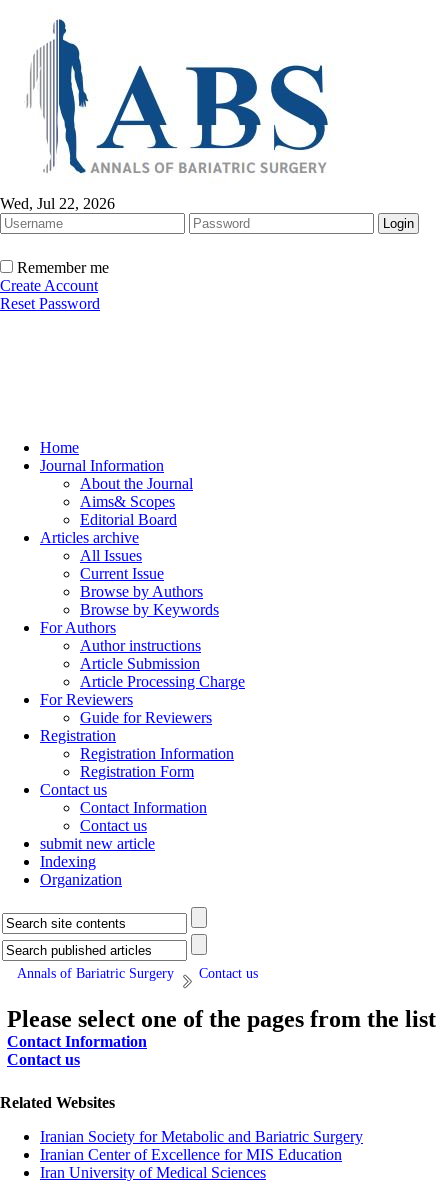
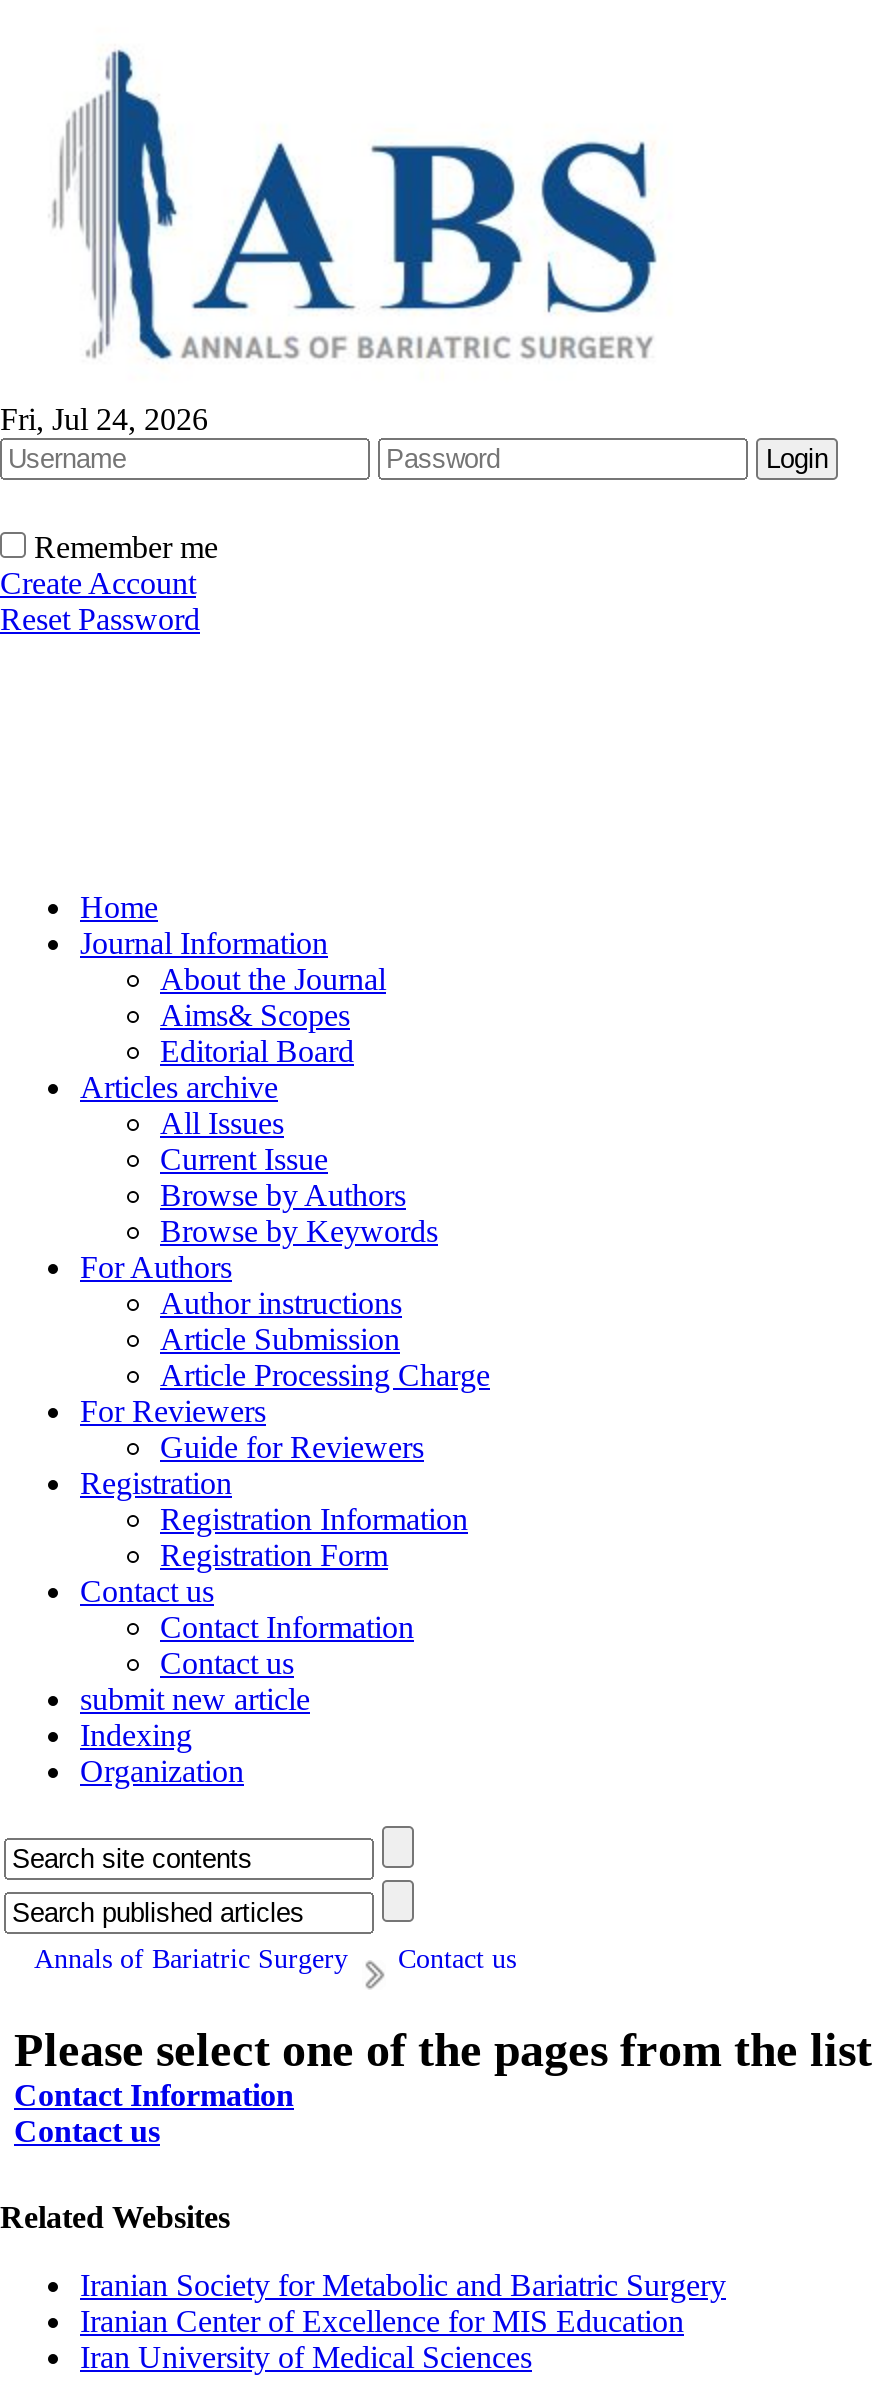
[0,195,115,212] Wed, Jul 22, 2026 -> [0,402,208,436] Fri, Jul 24, 2026

